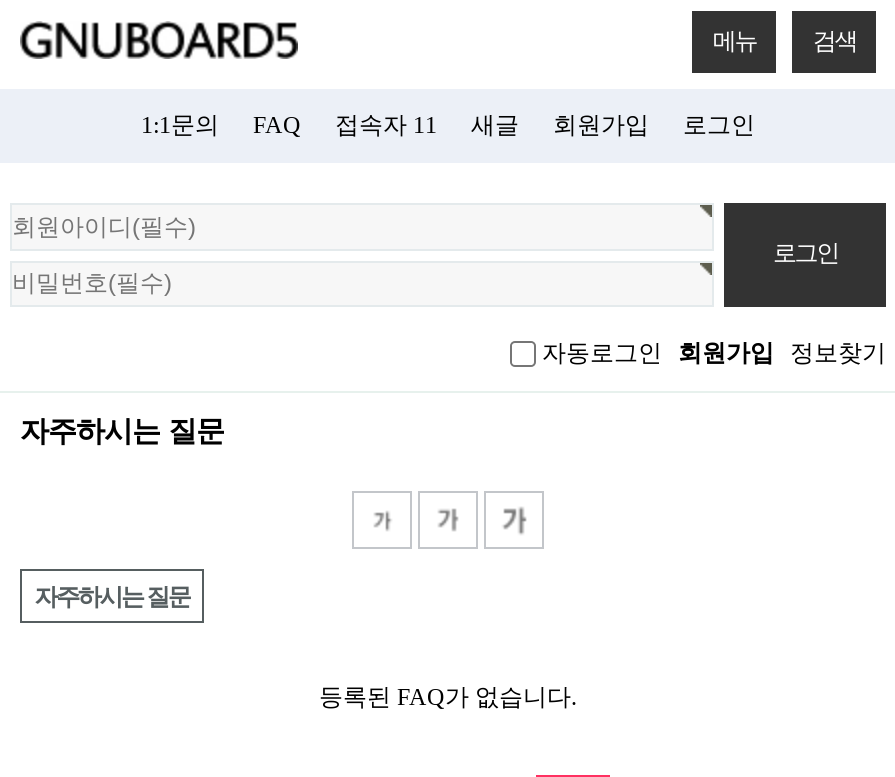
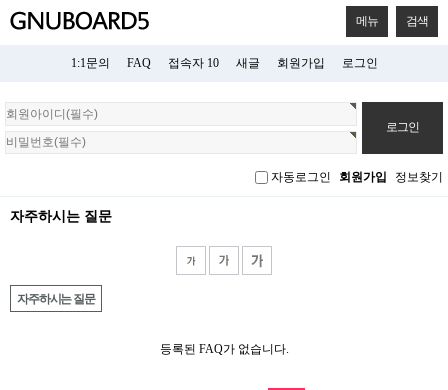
[335,111,437,139] 접속자 11 -> [167,56,218,70] 접속자 10

